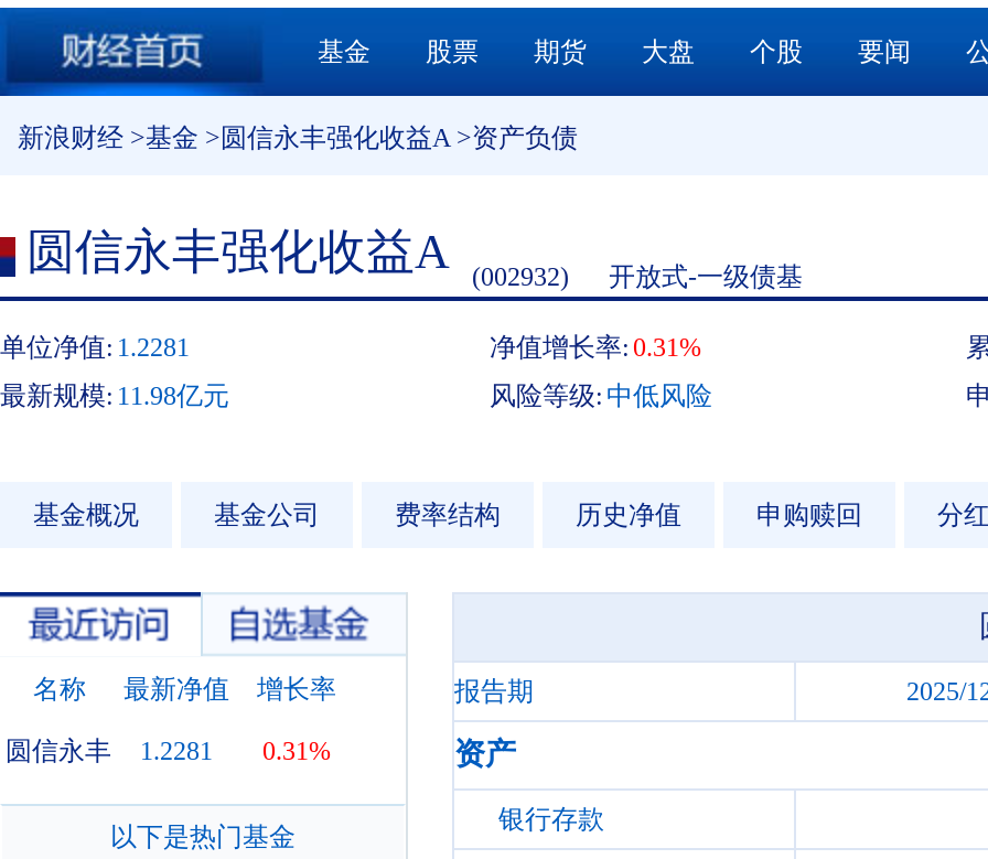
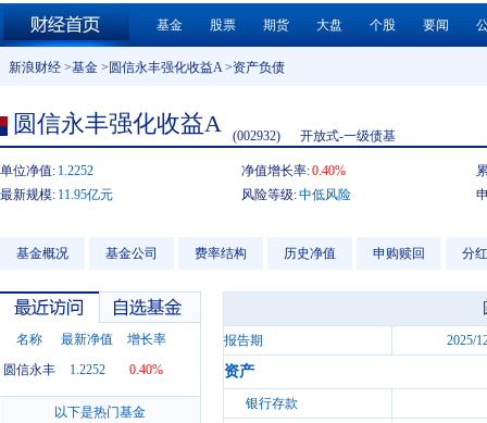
[0,332,190,363] 单位净值: 1.2281 -> [0,163,93,178] 单位净值: 1.2252
[490,332,701,363] 净值增长率: 0.31% -> [241,163,346,178] 净值增长率: 0.40%
[0,380,229,411] 最新规模: 11.98亿元 -> [0,187,113,202] 最新规模: 11.95亿元
[140,735,213,766] 1.2281 -> [69,362,105,377] 1.2252
[262,735,331,766] 0.31% -> [129,362,163,377] 0.40%

